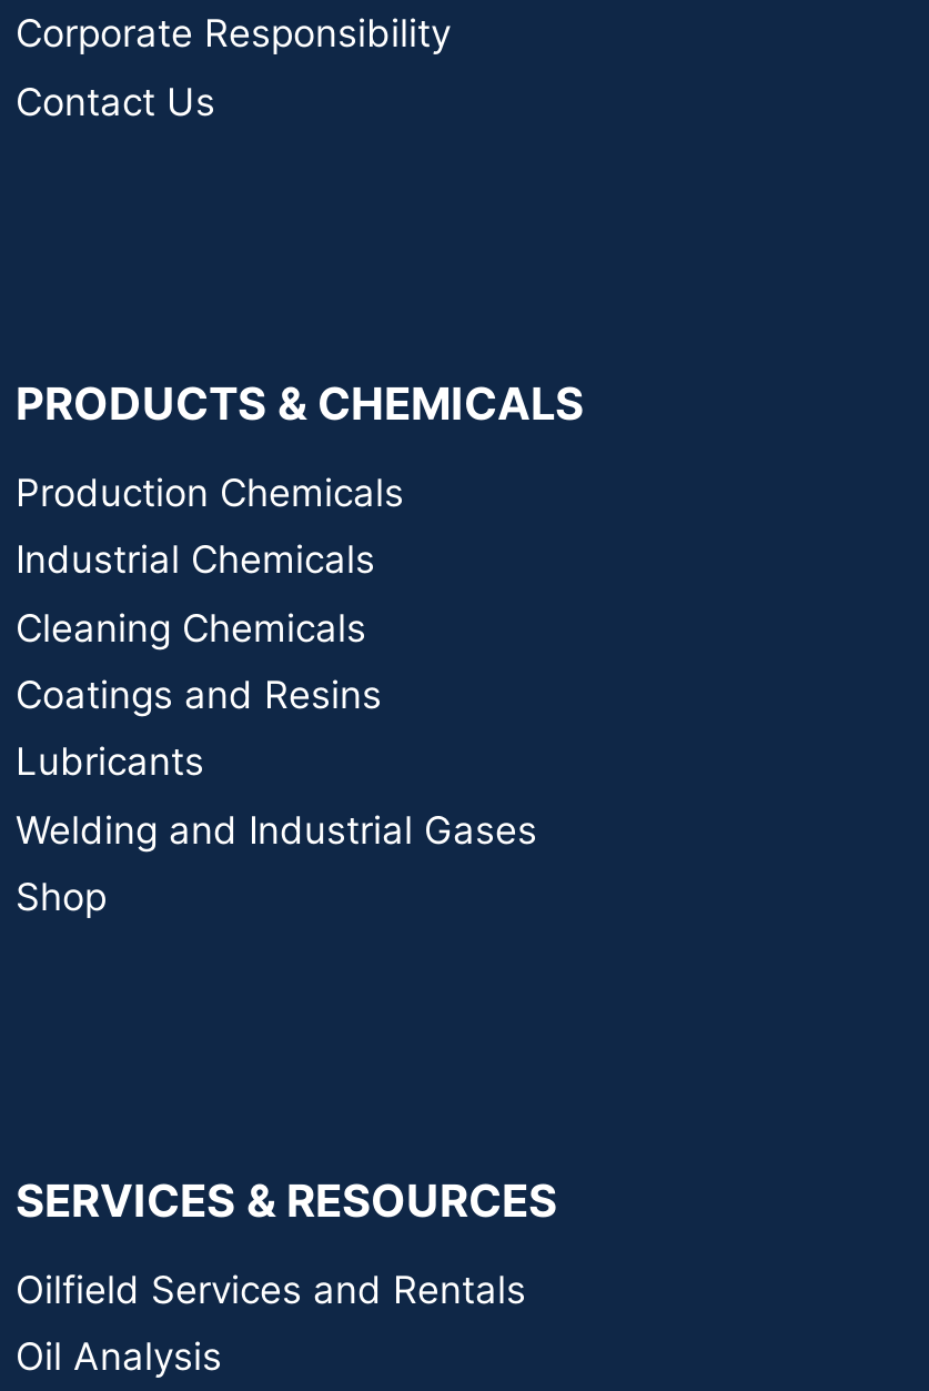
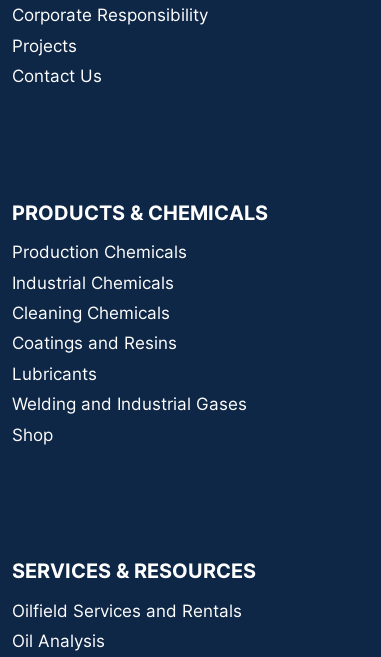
none -> [12,36,77,56] Projects

